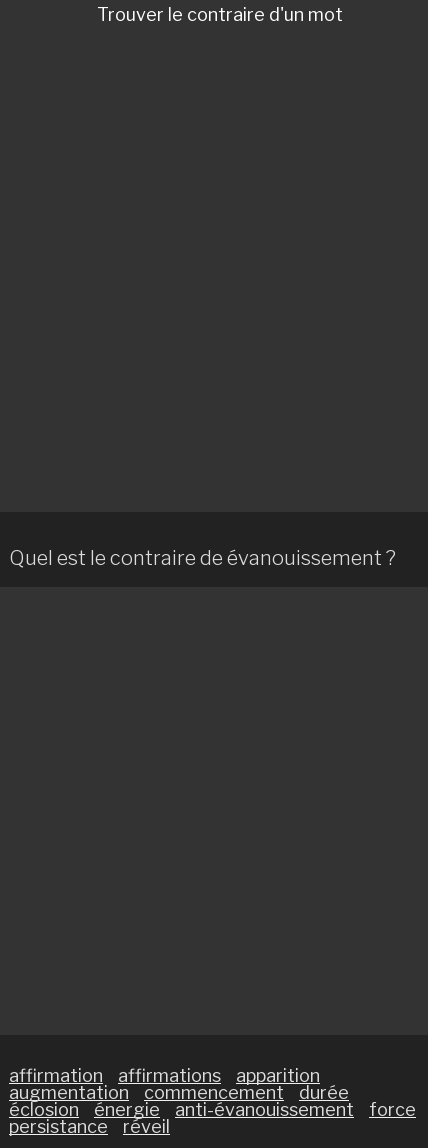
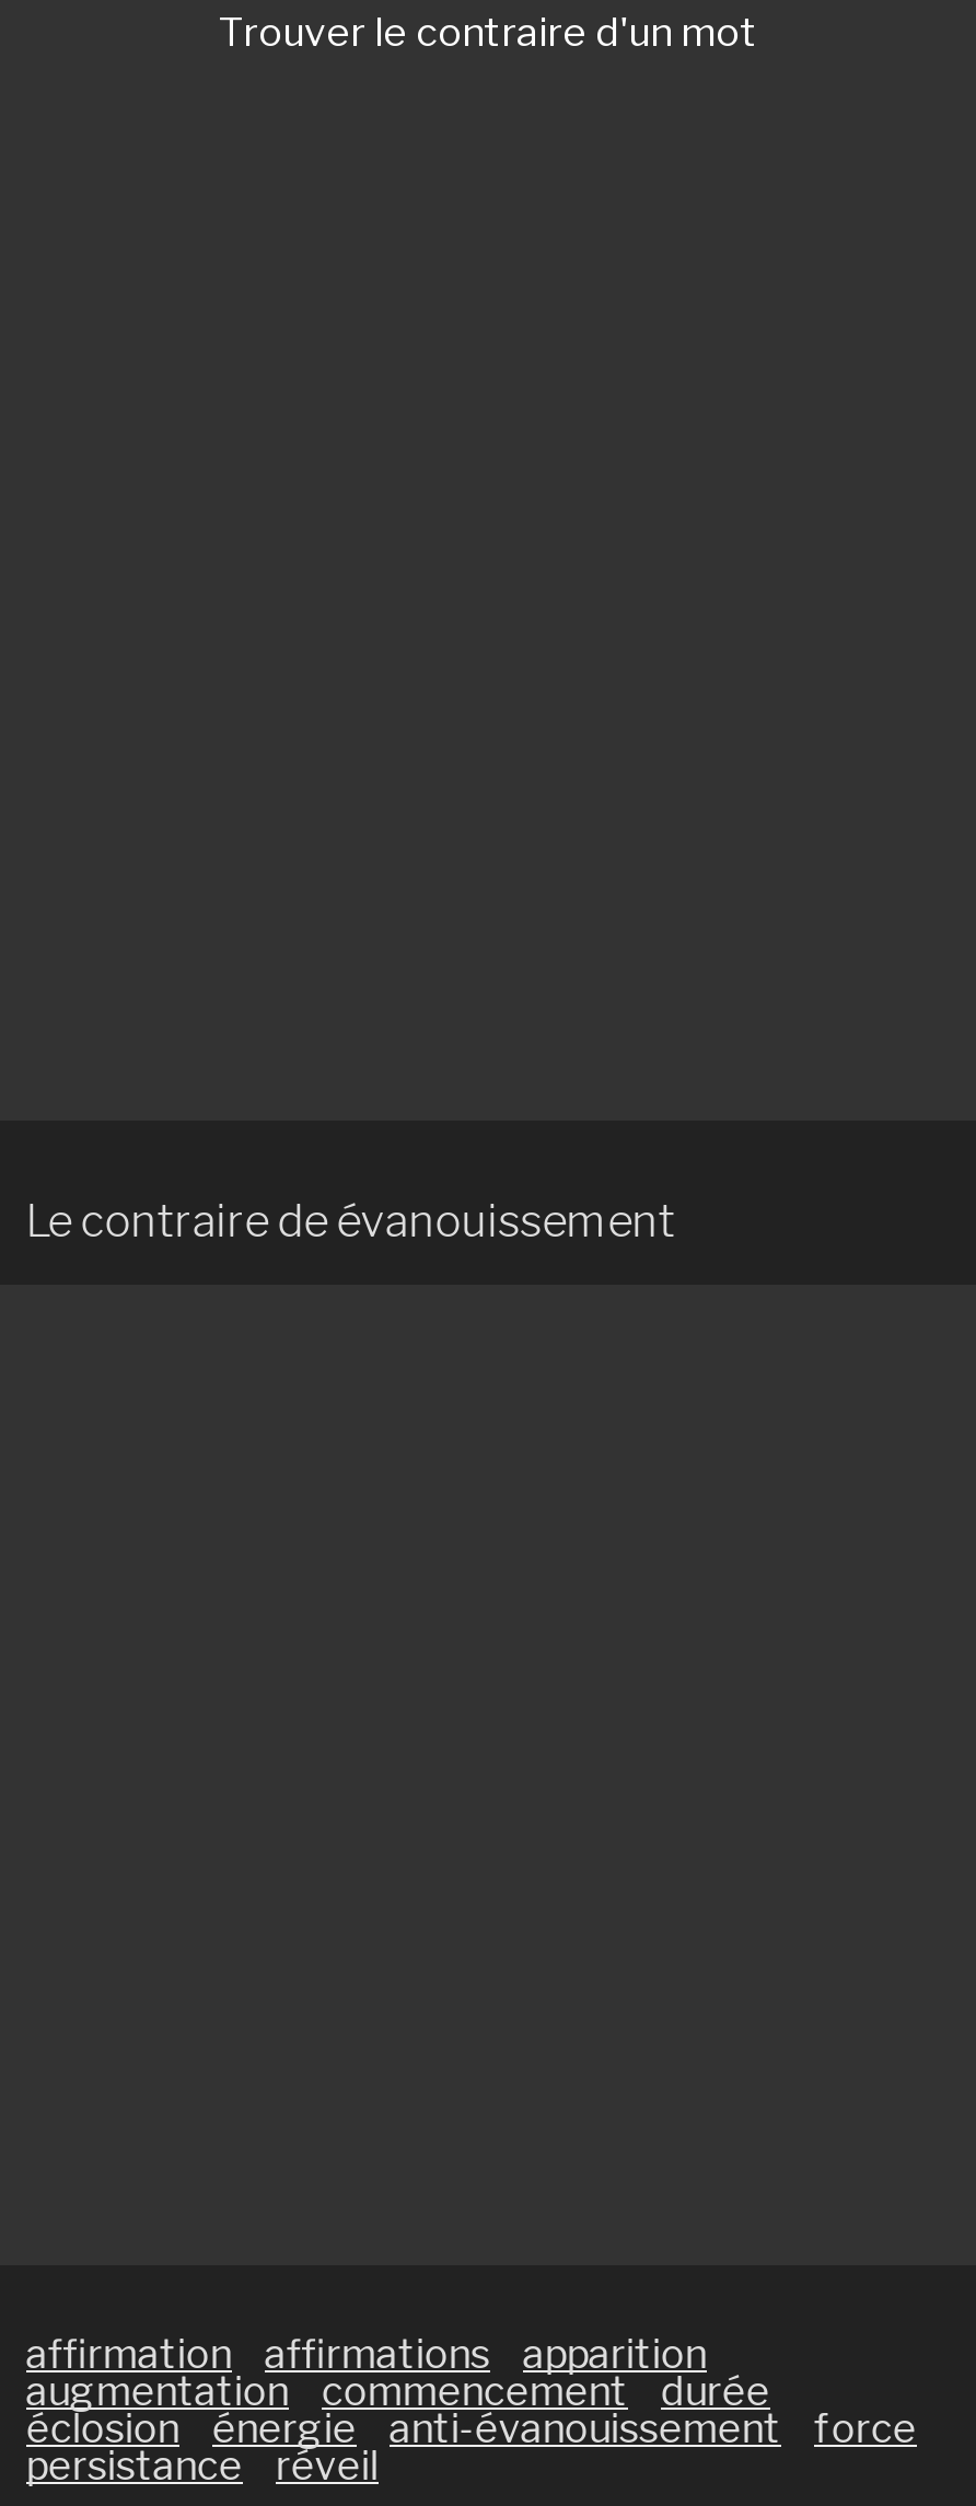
[9,546,396,570] Quel est le contraire de évanouissement ? -> [26,1194,676,1247] Le contraire de évanouissement

